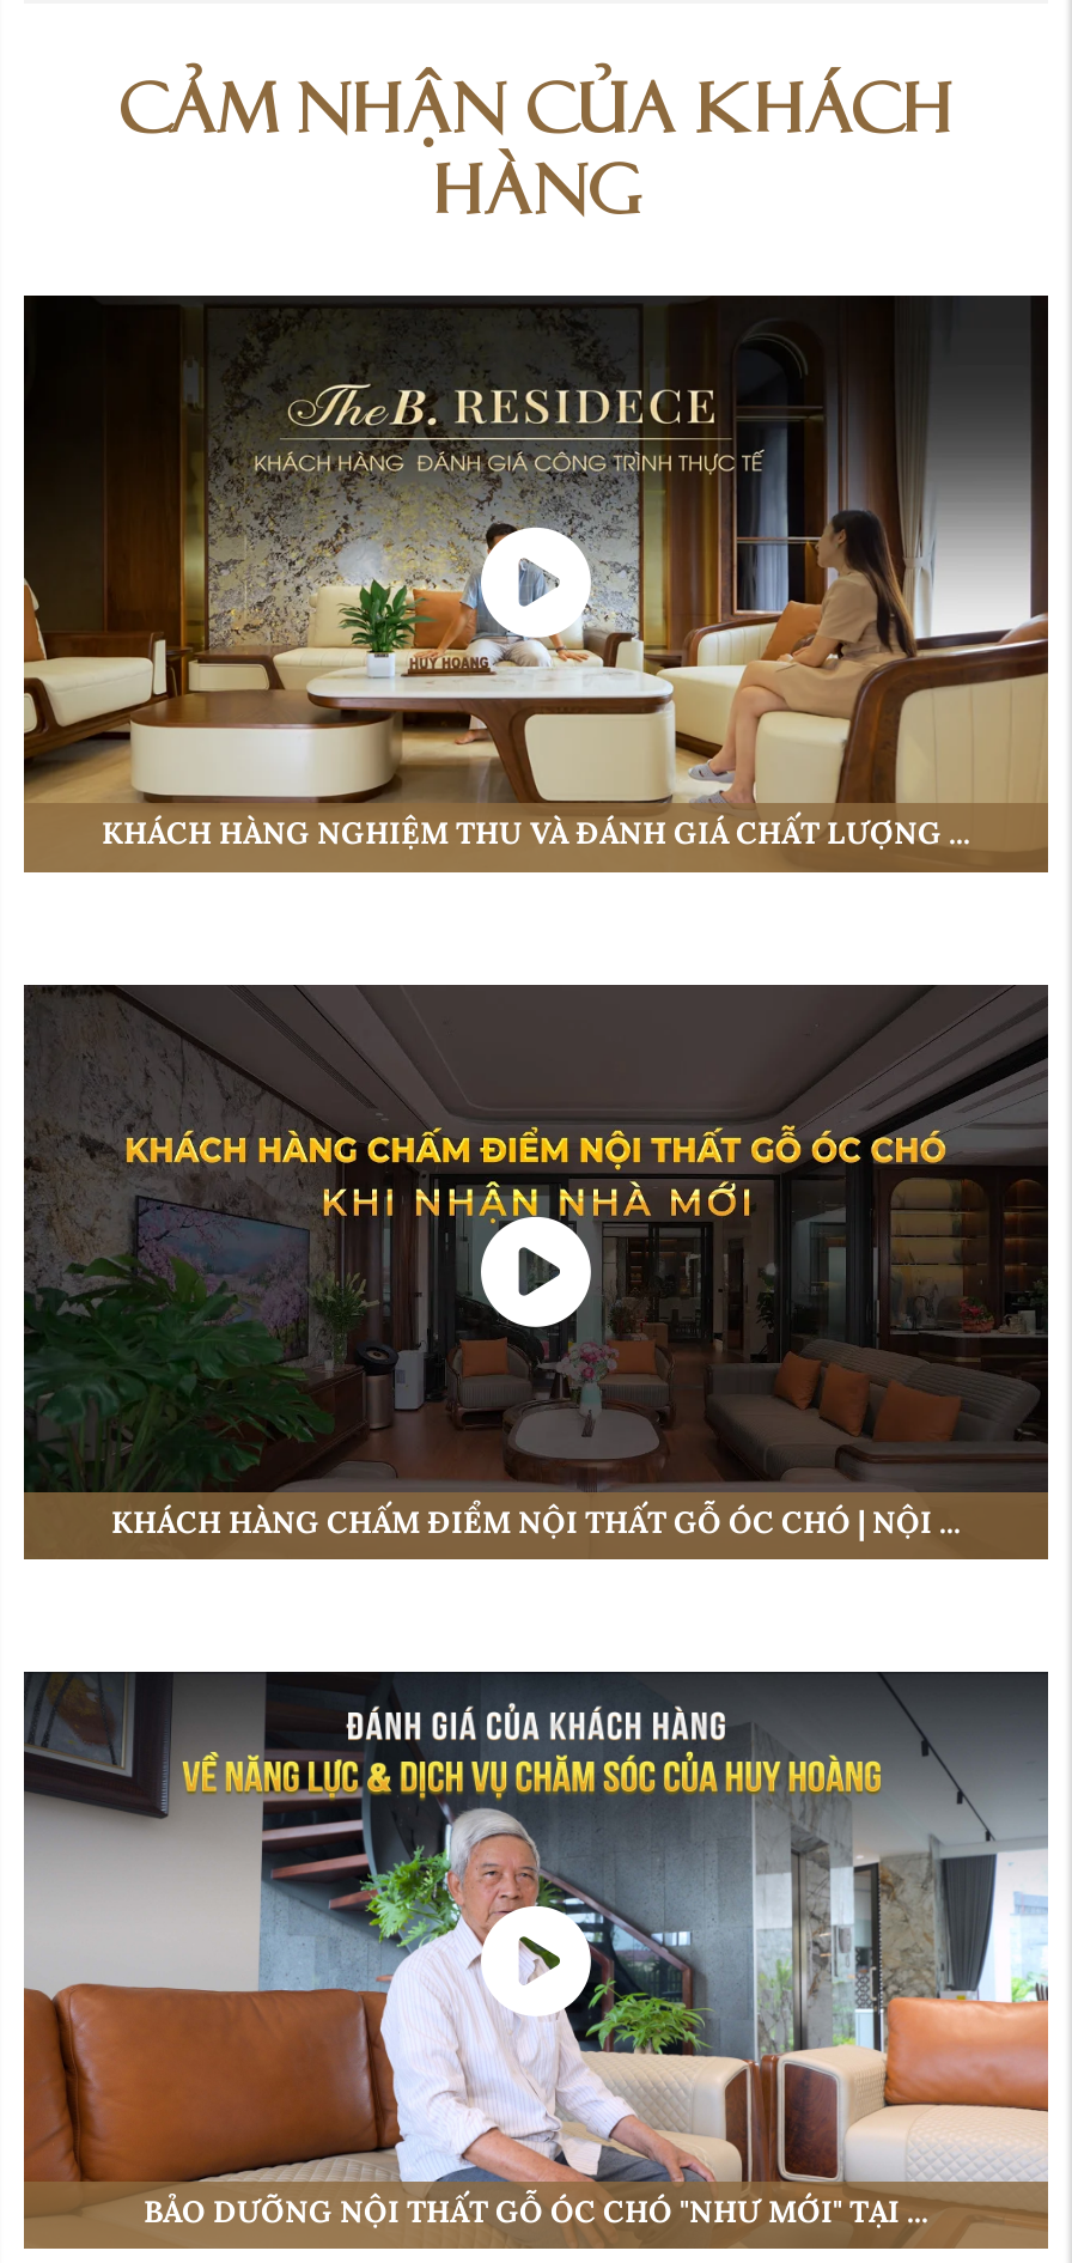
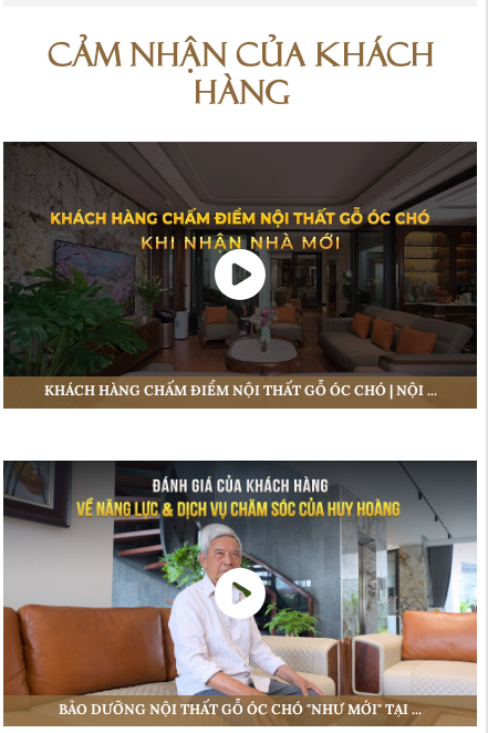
[22,298,1050,865] [image] | KHÁCH HÀNG NGHIỆM THU VÀ ĐÁNH GIÁ CHẤT LƯỢNG ... -> none

